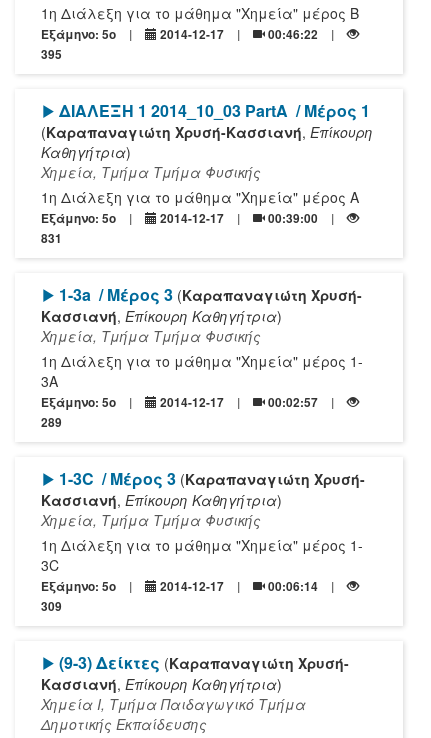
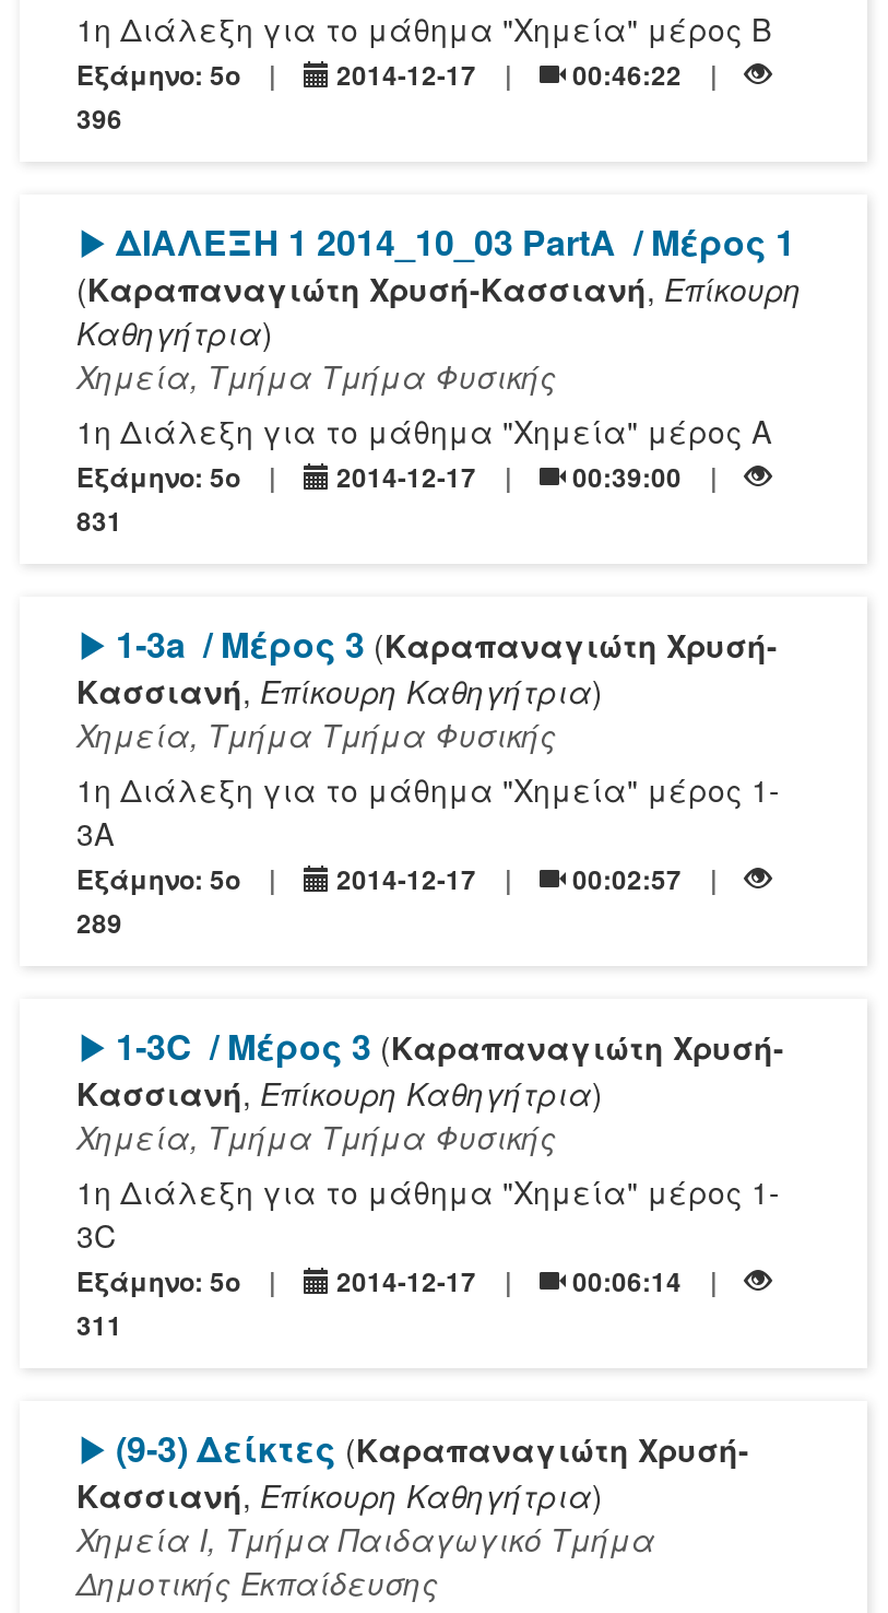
[41,46,62,63] 395 -> [76,101,122,139] 396
[41,598,62,615] 309 -> [76,1308,122,1345] 311

